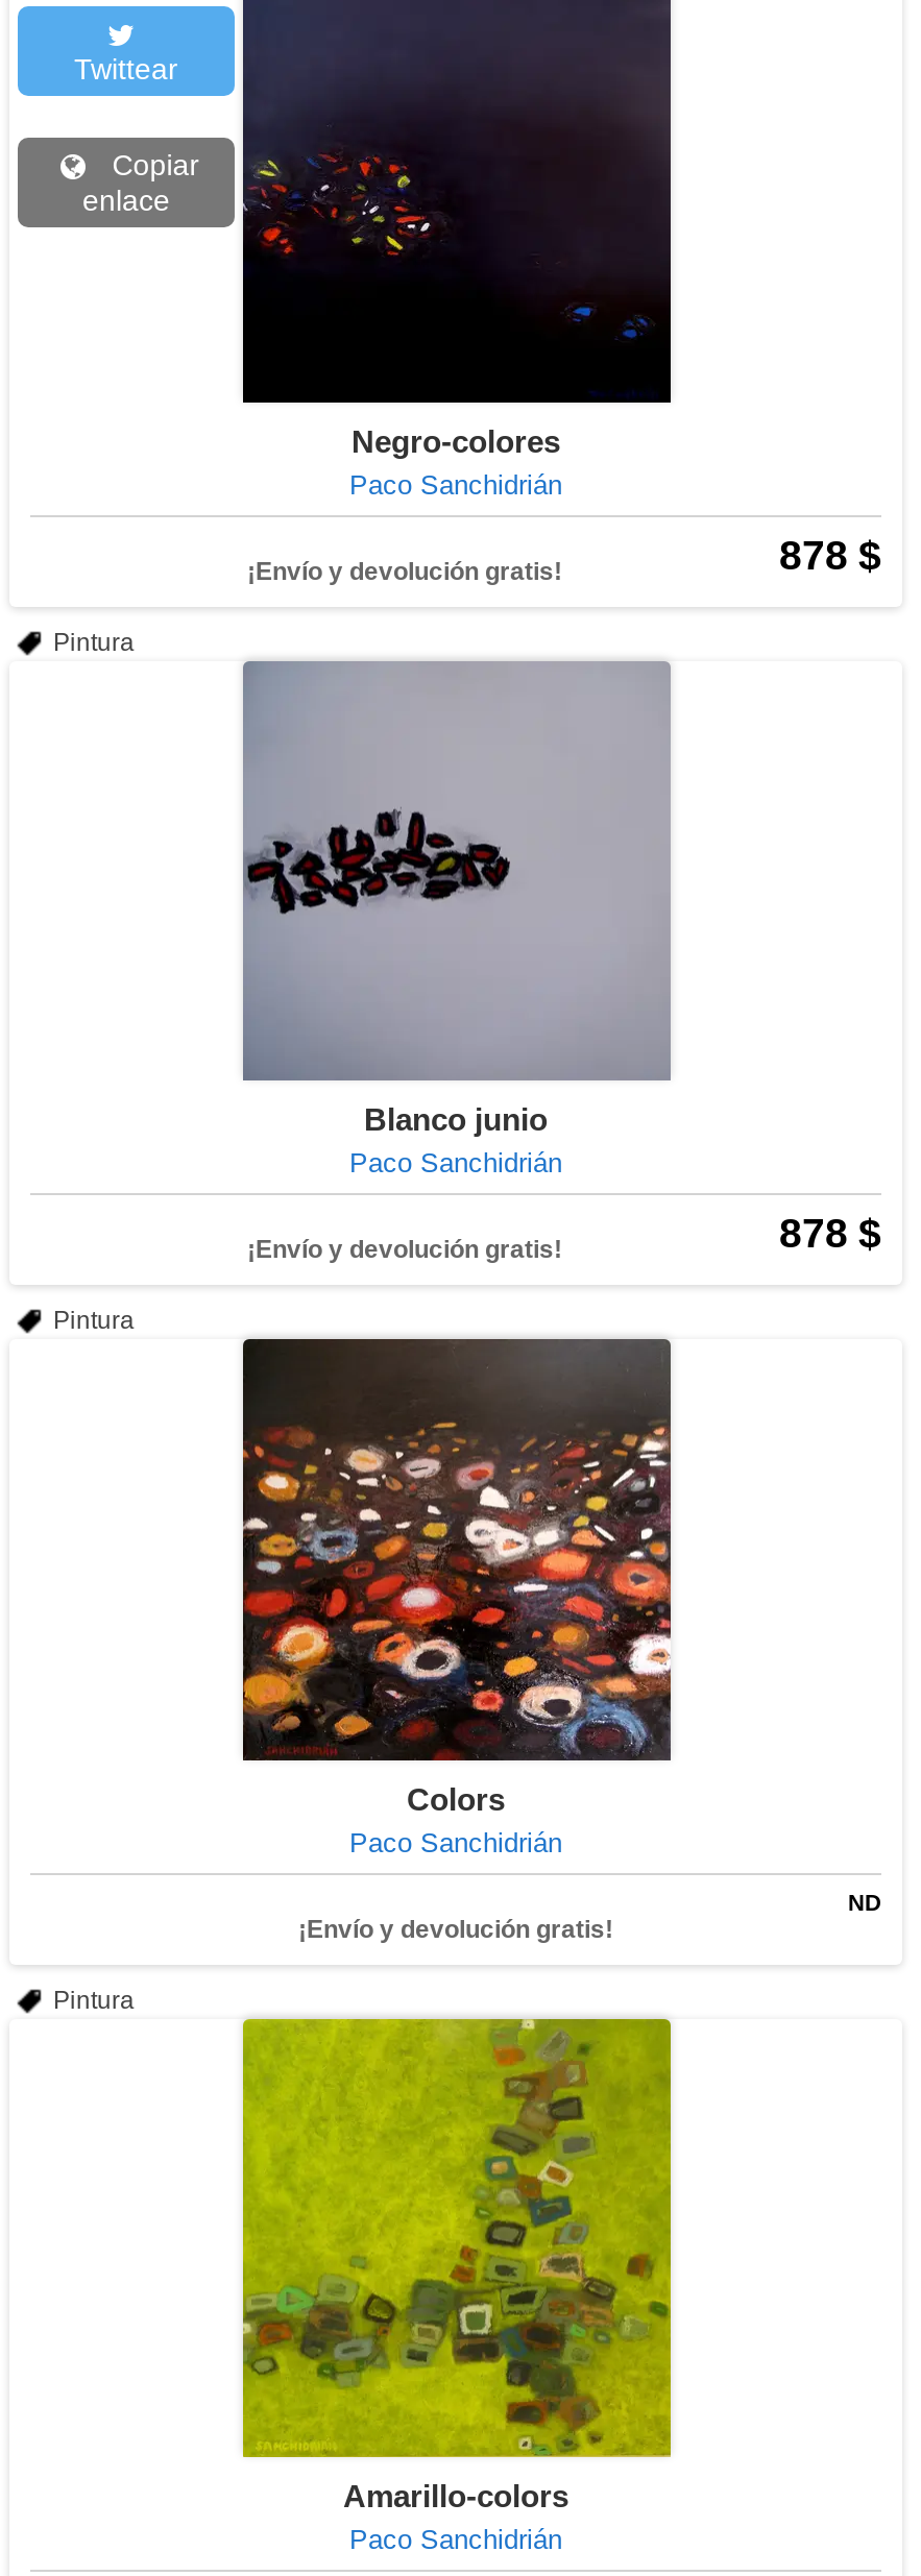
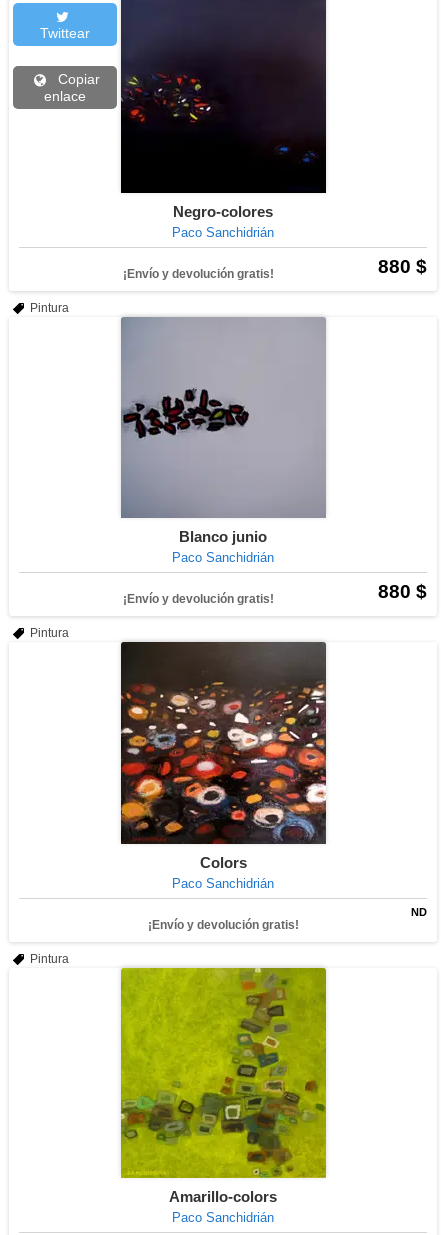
[779,532,881,578] 878 $ -> [378,255,427,277] 880 $
[779,1210,881,1256] 878 $ -> [378,580,427,602] 880 $

